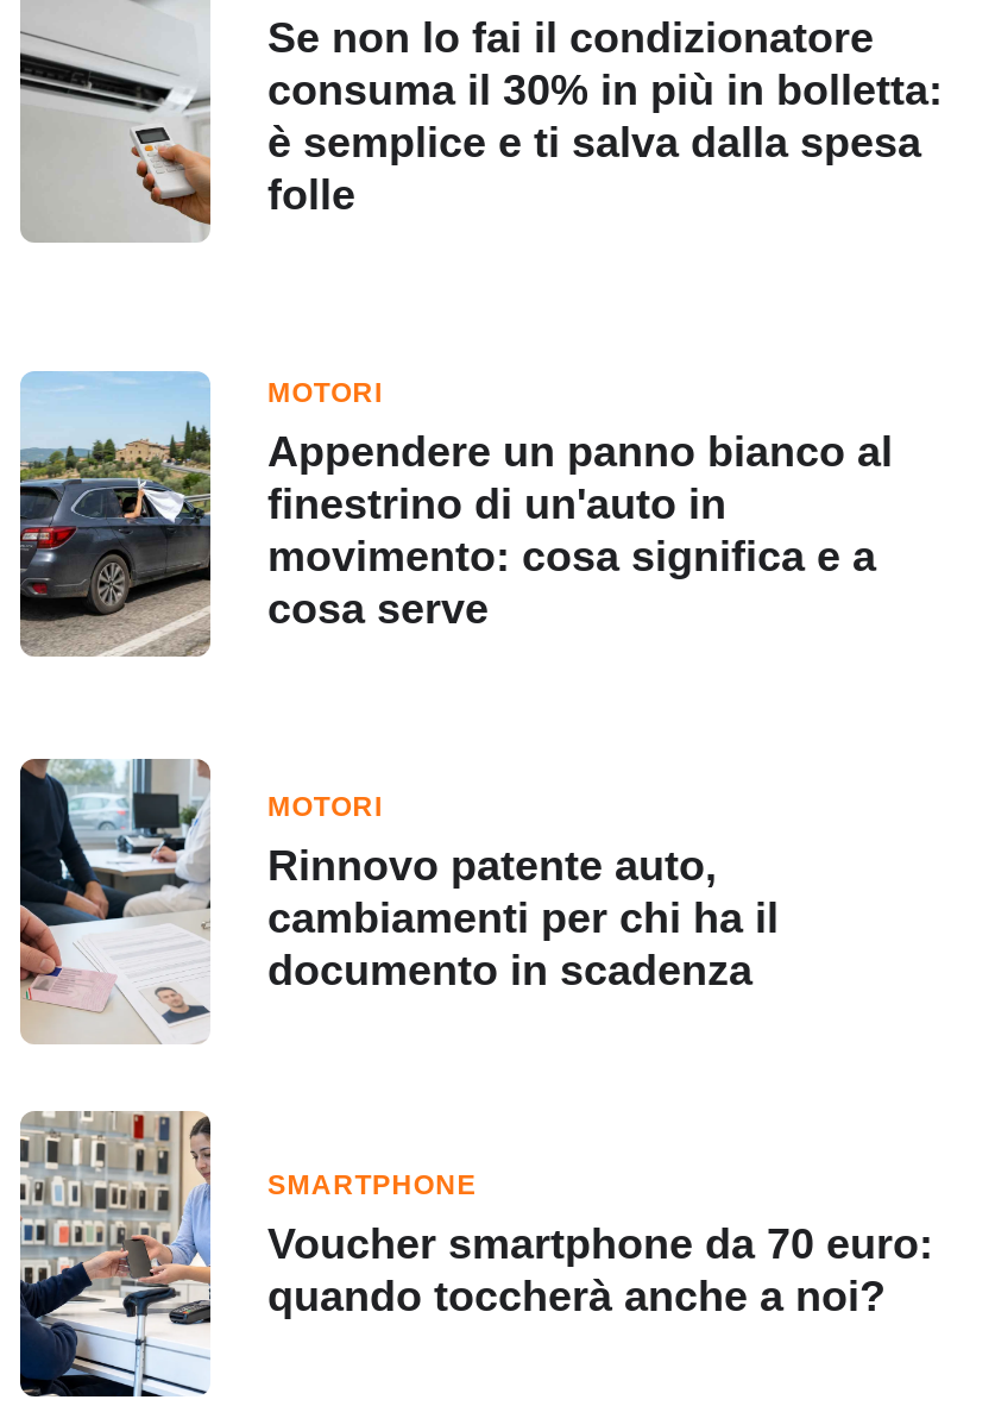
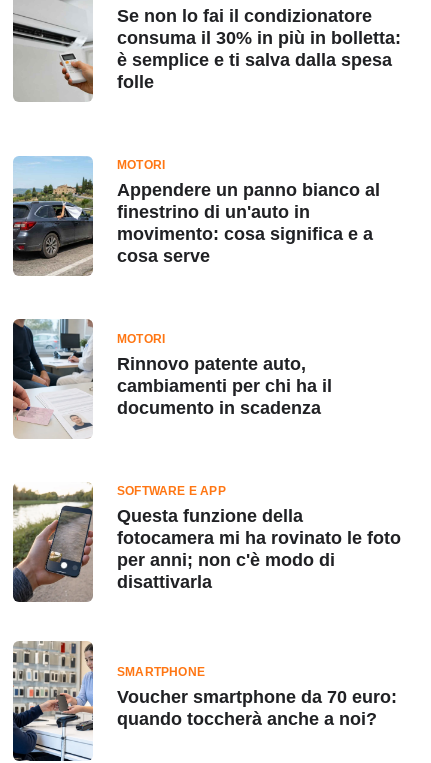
none -> [13,483,401,603] [image] | SOFTWARE E APP | Questa funzione della | fotocamera mi ha rovinato le foto | per anni; non c'è modo di | disattivarla

